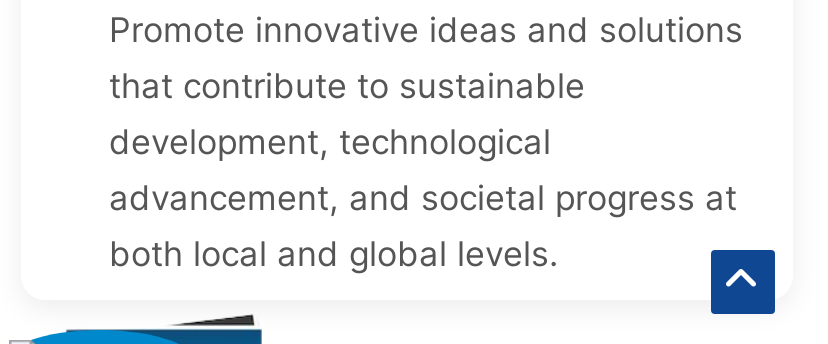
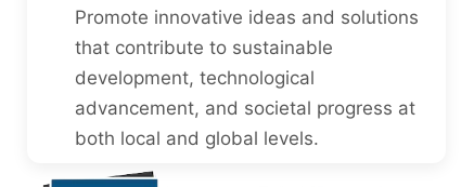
[709,248,777,316] [image] -> none

